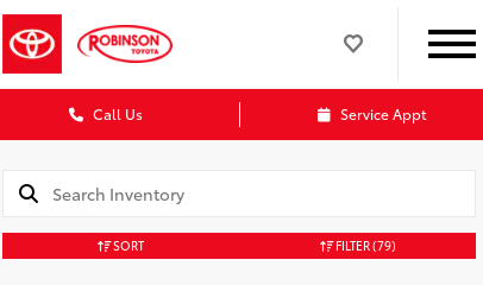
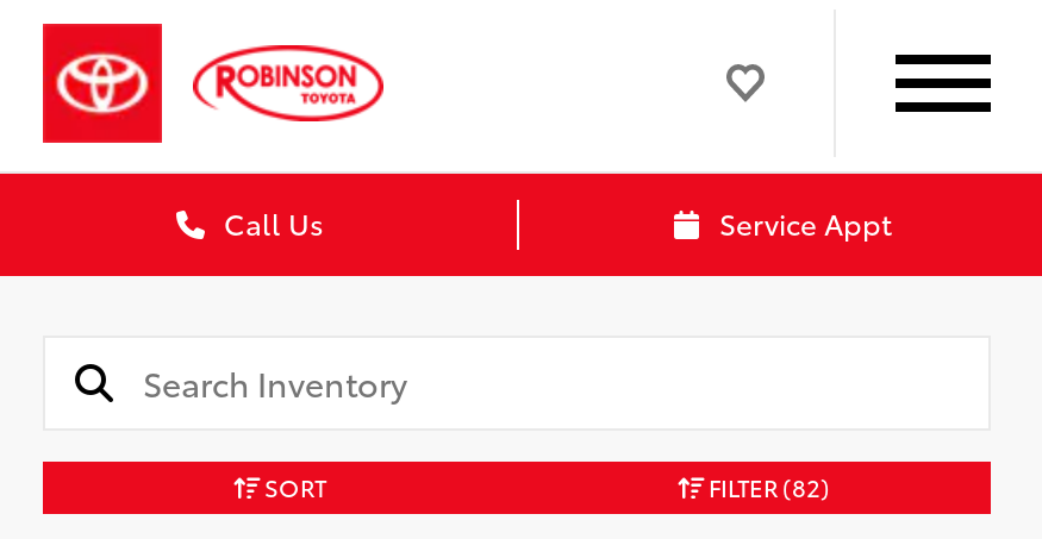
[333,236,396,254] FILTER (79) -> [704,468,830,504] FILTER (82)

